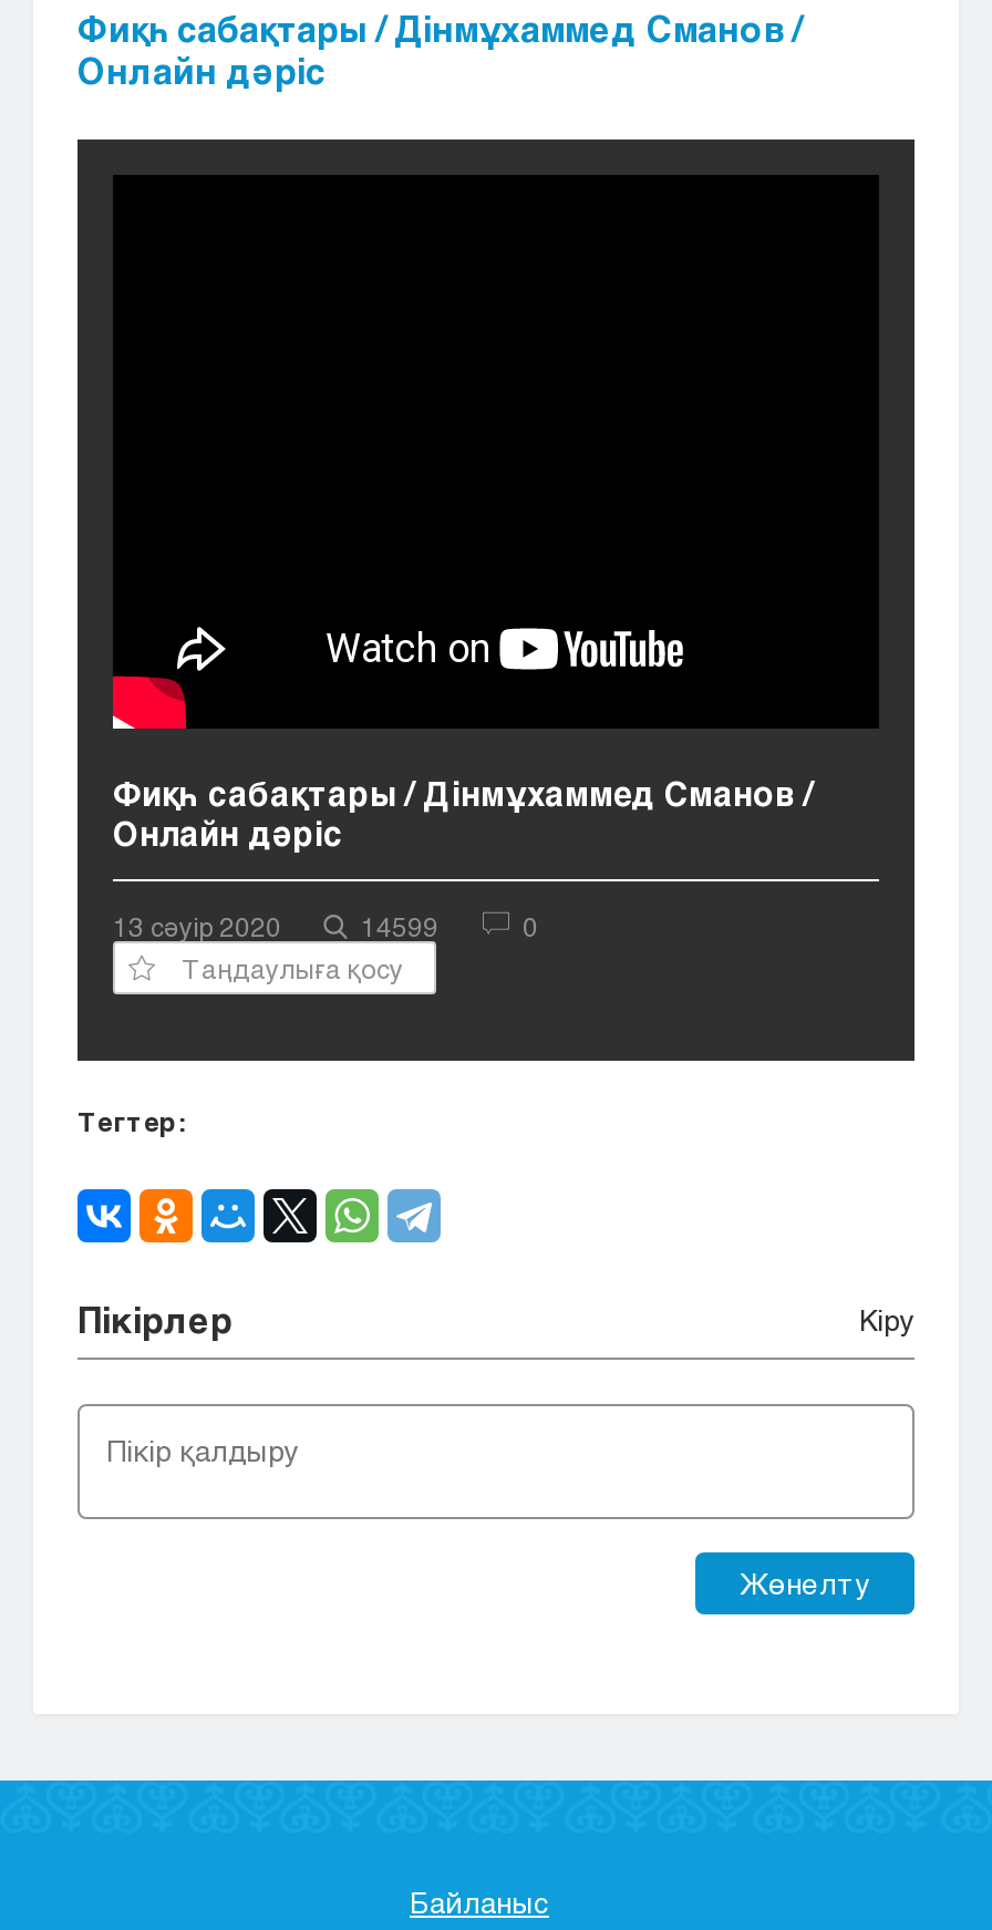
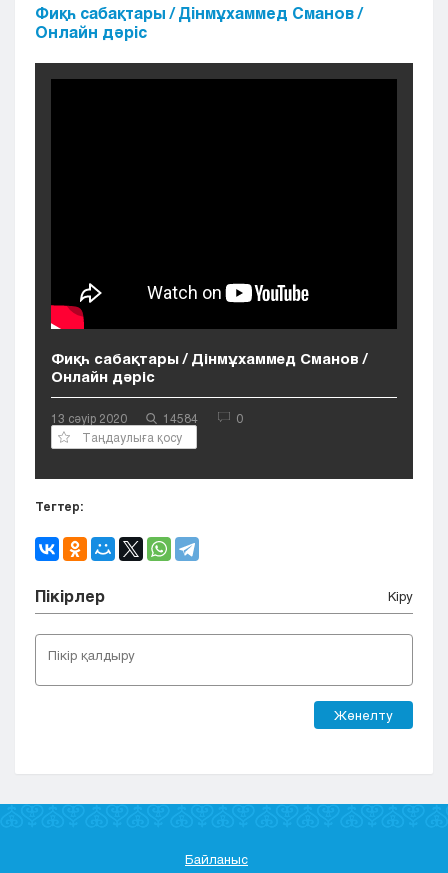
[361,910,438,941] 14599 -> [163,411,198,425] 14584

